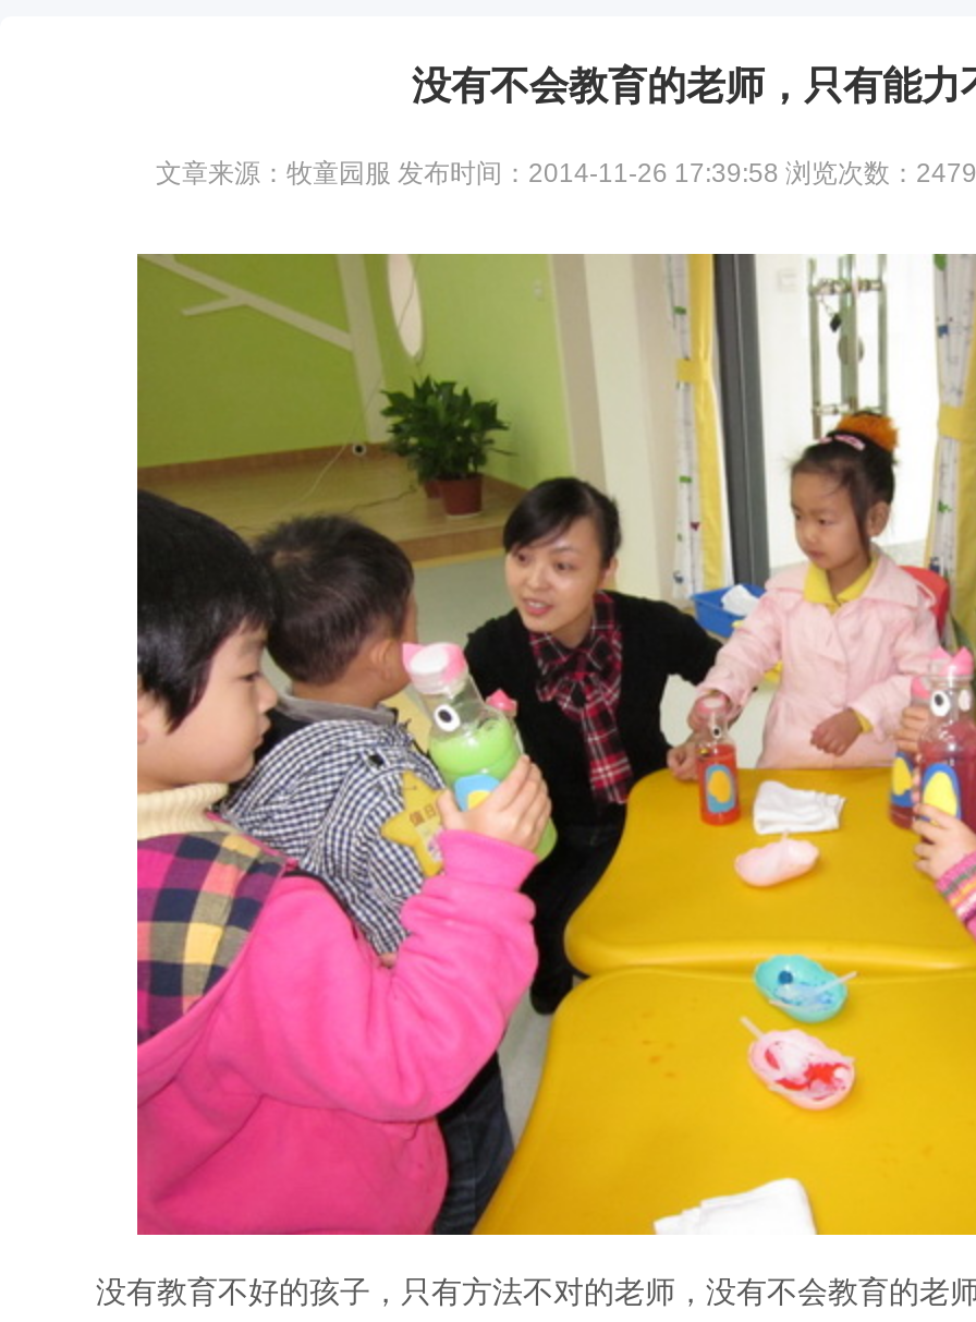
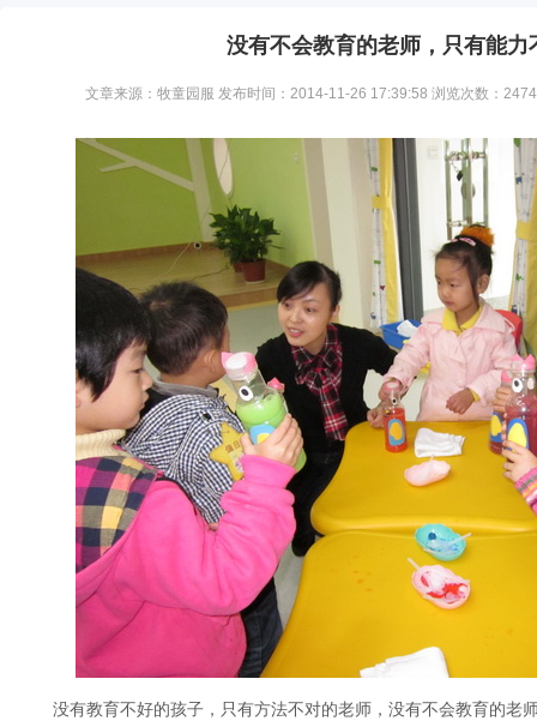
[156,158,976,188] 文章来源：牧童园服 发布时间：2014-11-26 17:39:58 浏览次数：2479 -> [86,85,537,102] 文章来源：牧童园服 发布时间：2014-11-26 17:39:58 浏览次数：2474

